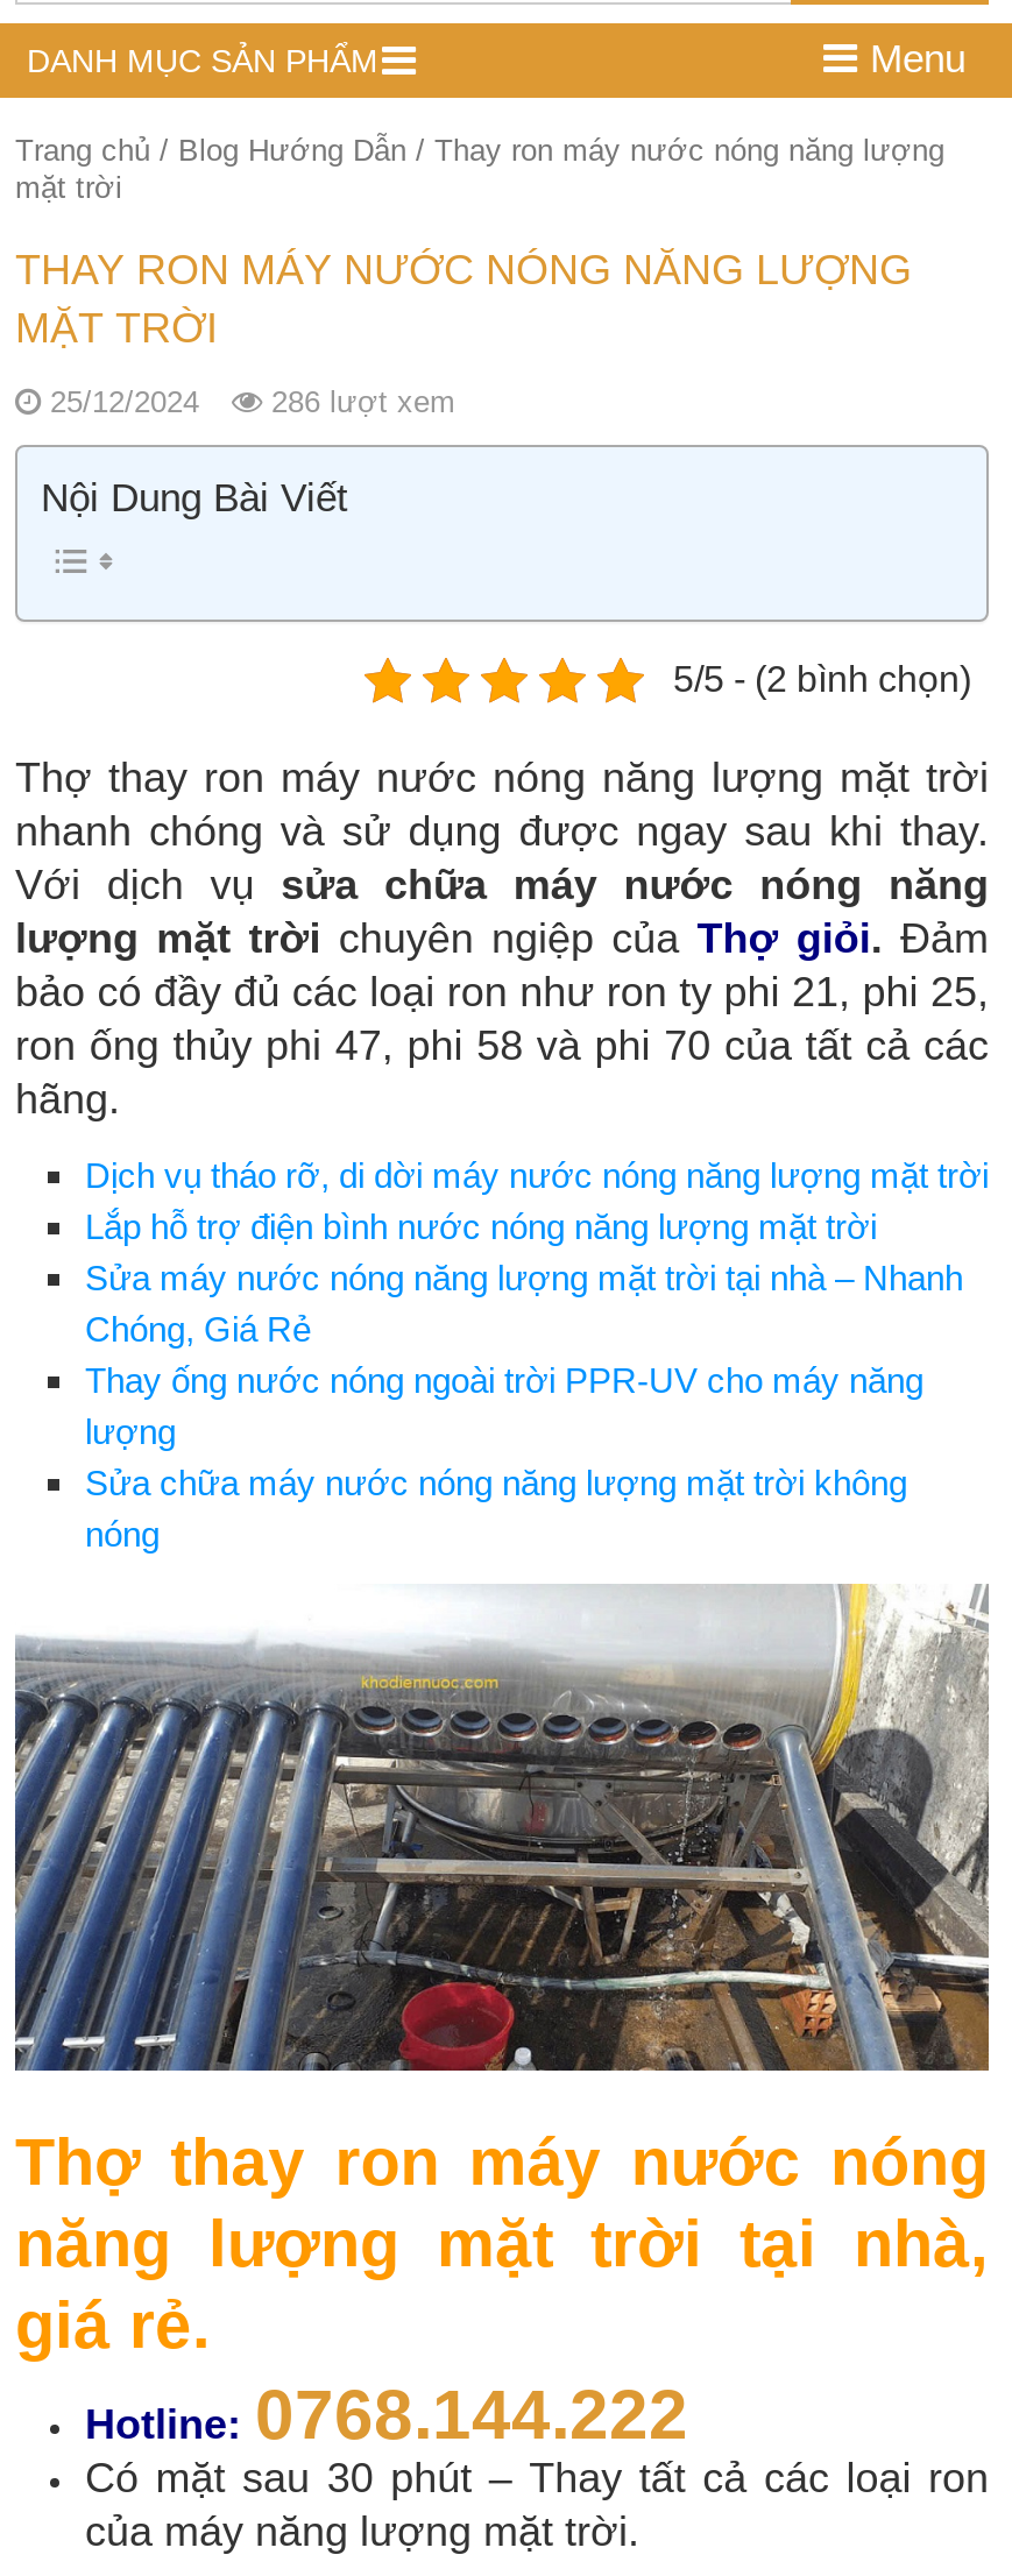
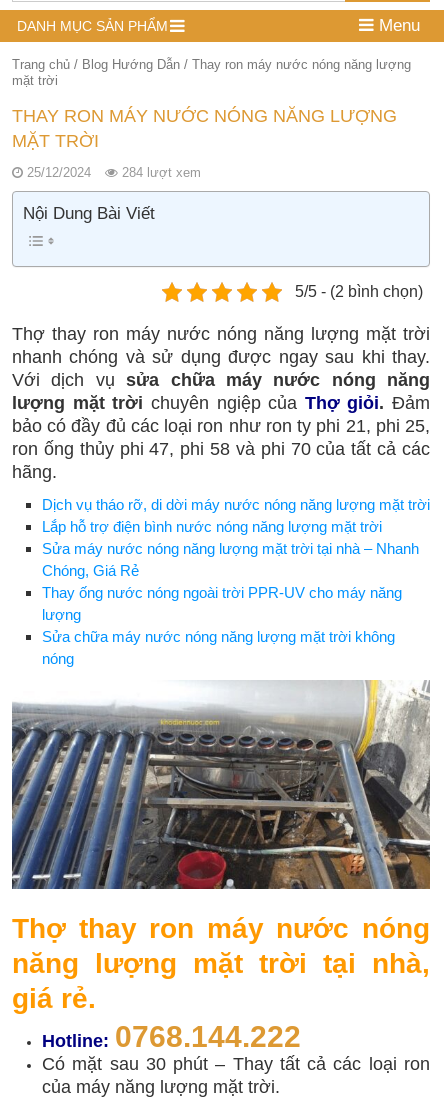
[271,384,455,419] 286 lượt xem -> [122,165,201,180] 284 lượt xem

